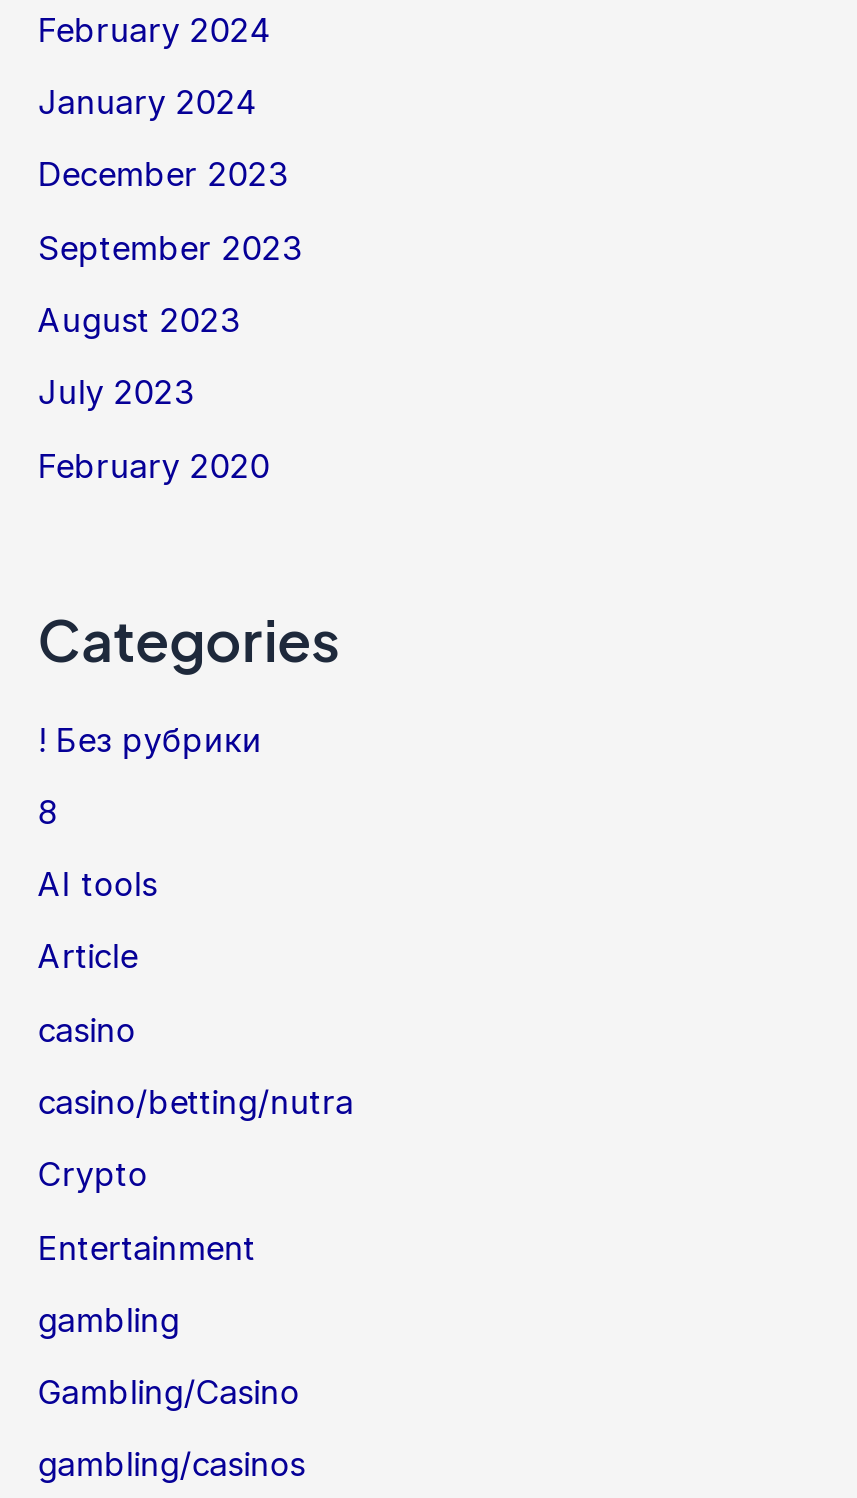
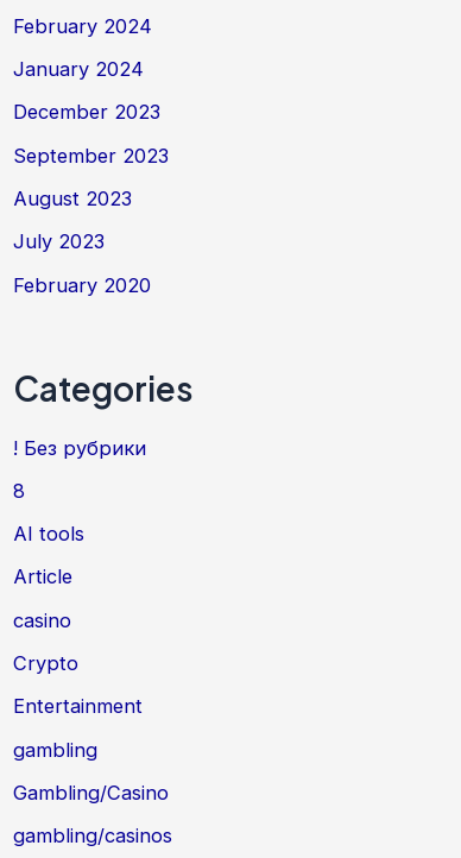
[38,1082,354,1122] casino/betting/nutra -> none

